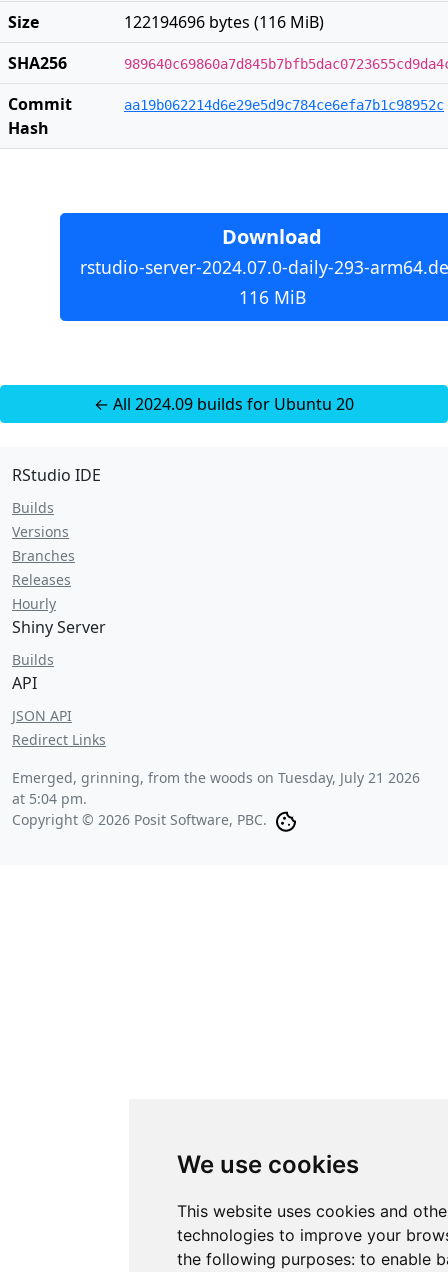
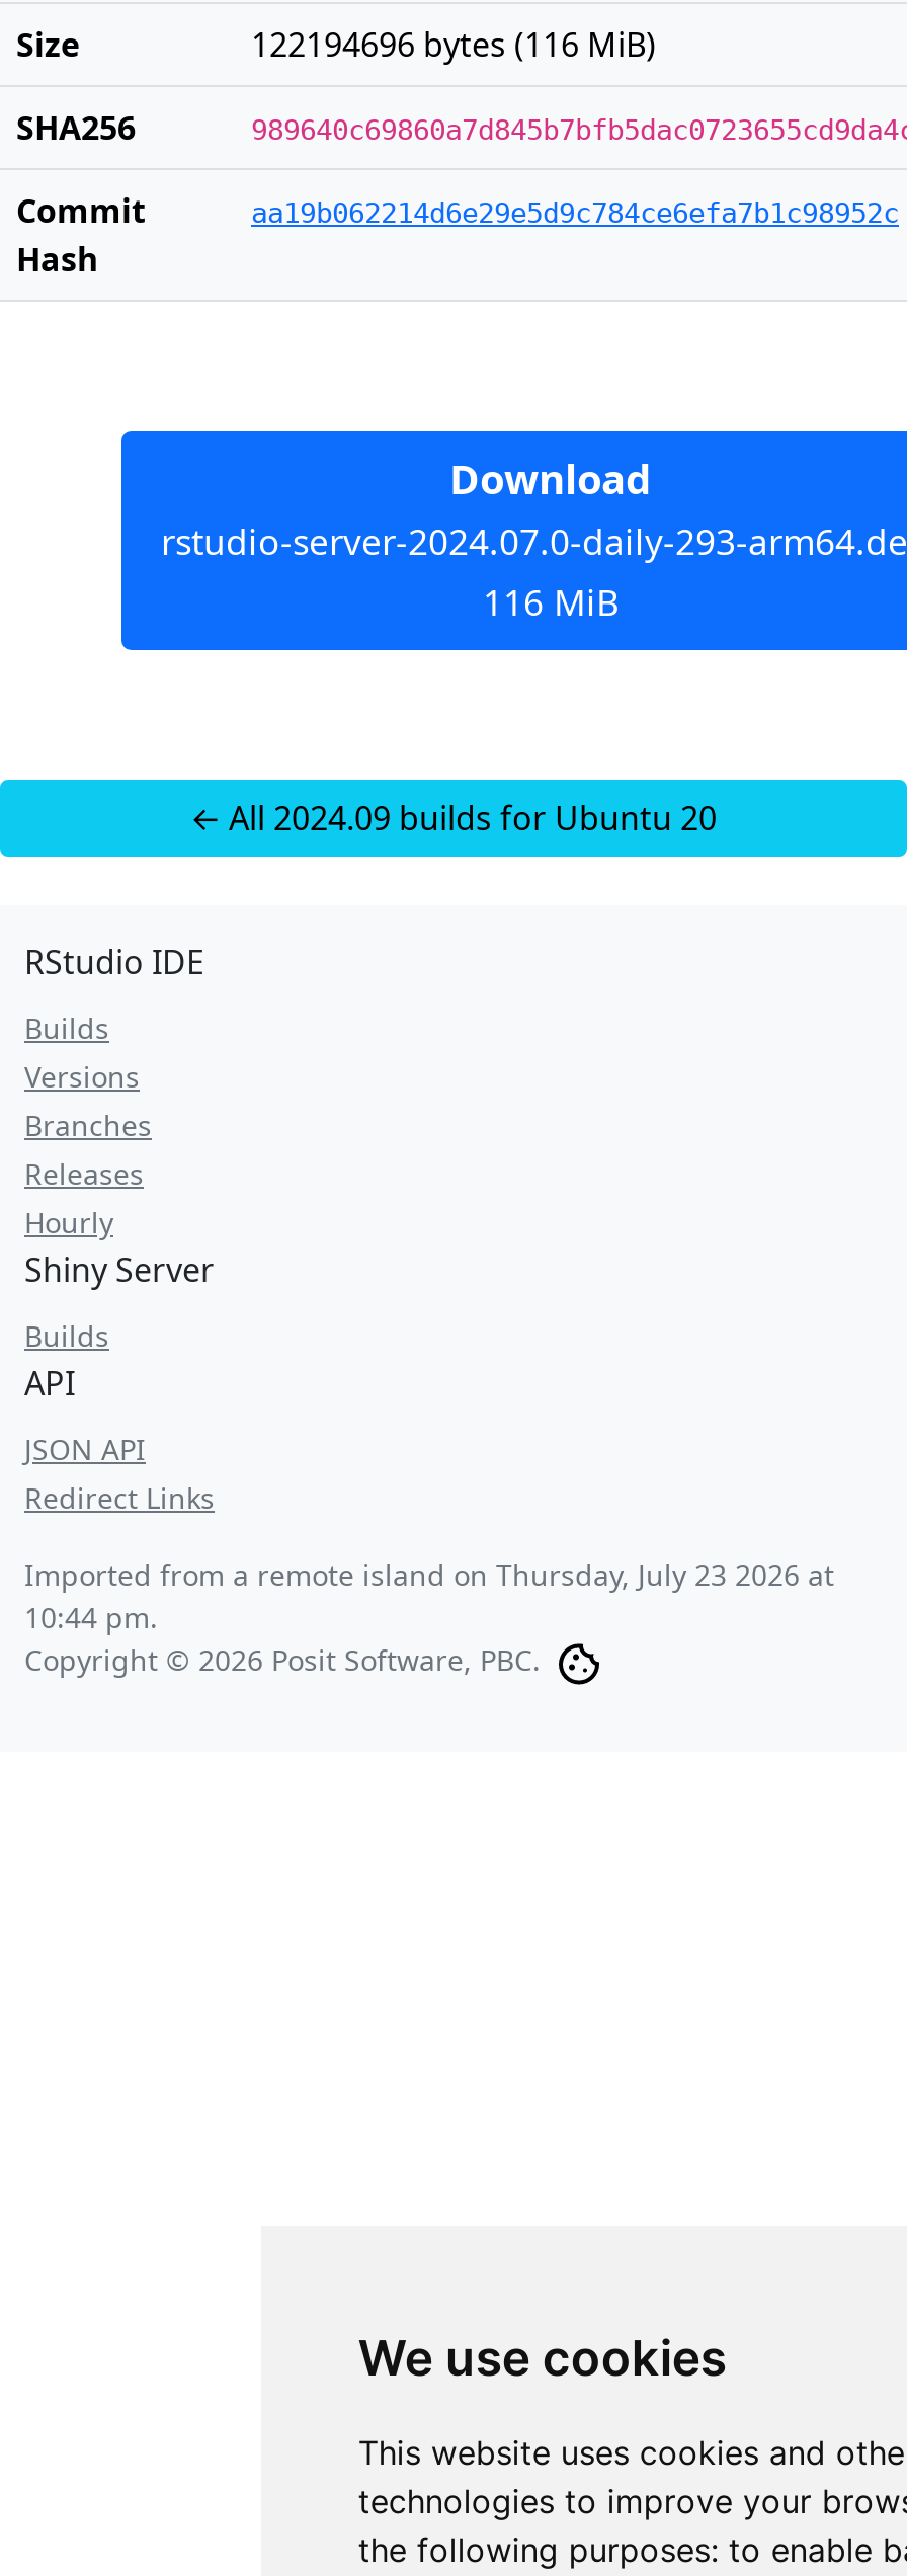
[12,768,420,808] Emerged, grinning, from the woods on Tuesday, July 21 2026 | at 5:04 pm. -> [24,1555,834,1636] Imported from a remote island on Thursday, July 23 2026 at | 10:44 pm.

